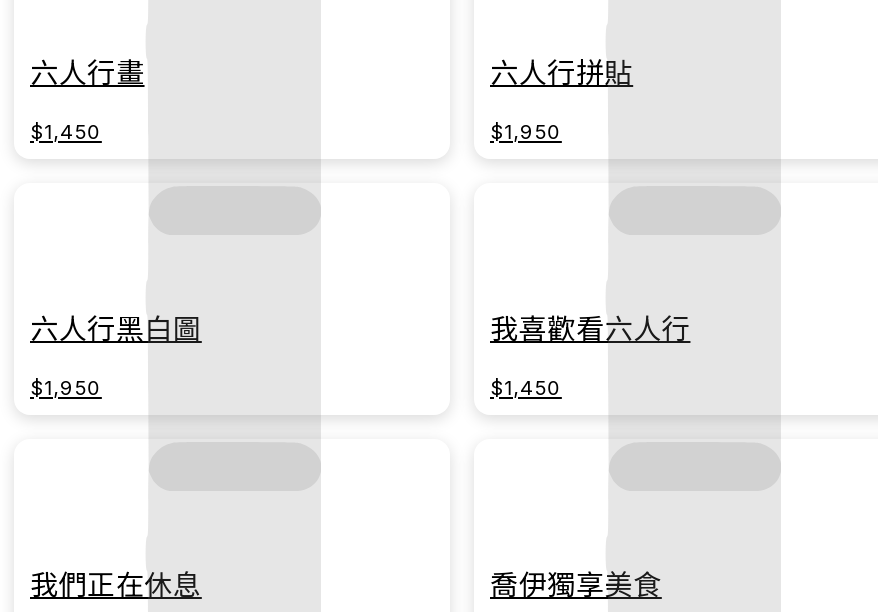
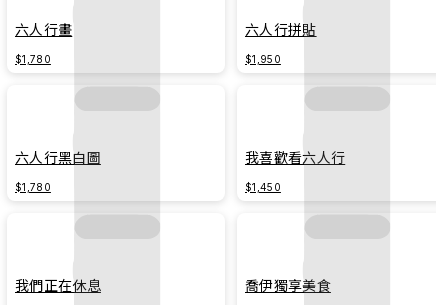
[30,119,102,143] $1,450 -> [15,53,51,65] $1,780
[30,375,102,399] $1,950 -> [15,181,51,193] $1,780

